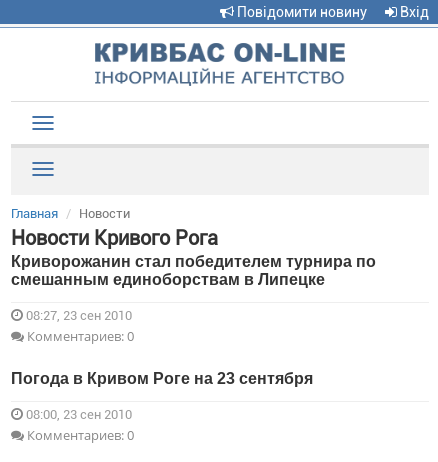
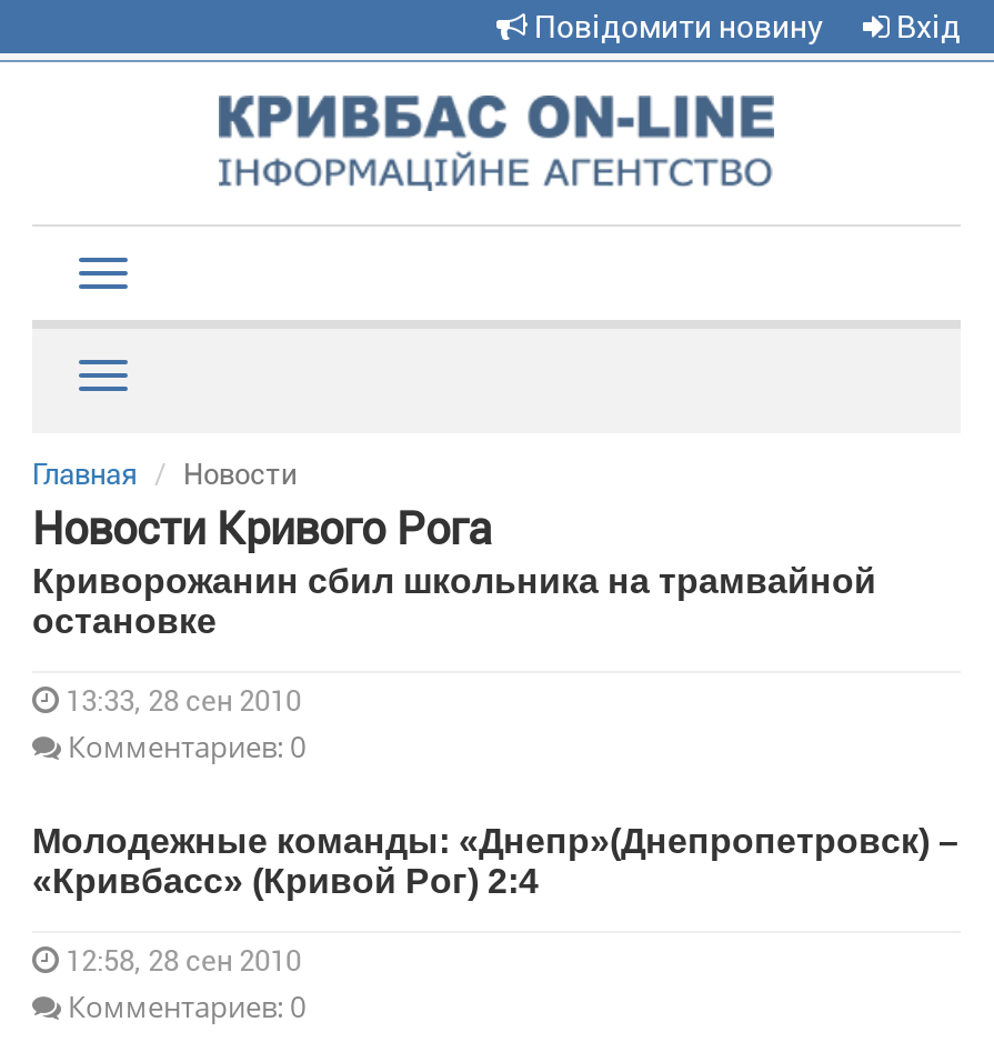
[11,253,376,288] Криворожанин стал победителем турнира по | смешанным единоборствам в Липецке -> [32,563,876,641] Криворожанин сбил школьника на трамвайной | остановке
[23,308,132,323] 08:27, 23 сен 2010 -> [59,685,301,718] 13:33, 28 сен 2010
[11,370,313,387] Погода в Кривом Роге на 23 сентября -> [32,823,958,900] Молодежные команды: «Днепр»(Днепропетровск) – | «Кривбасс» (Кривой Рог) 2:4
[23,407,132,422] 08:00, 23 сен 2010 -> [59,945,301,978] 12:58, 28 сен 2010

